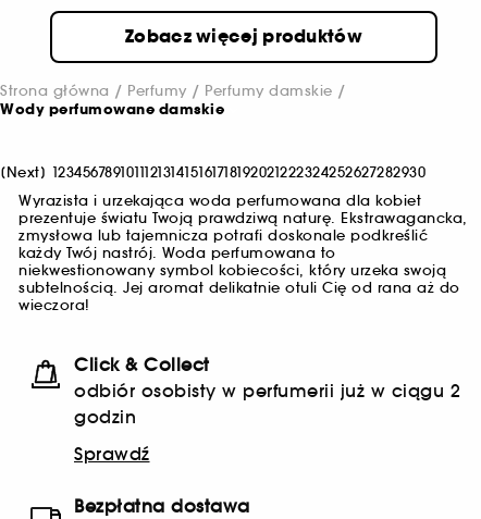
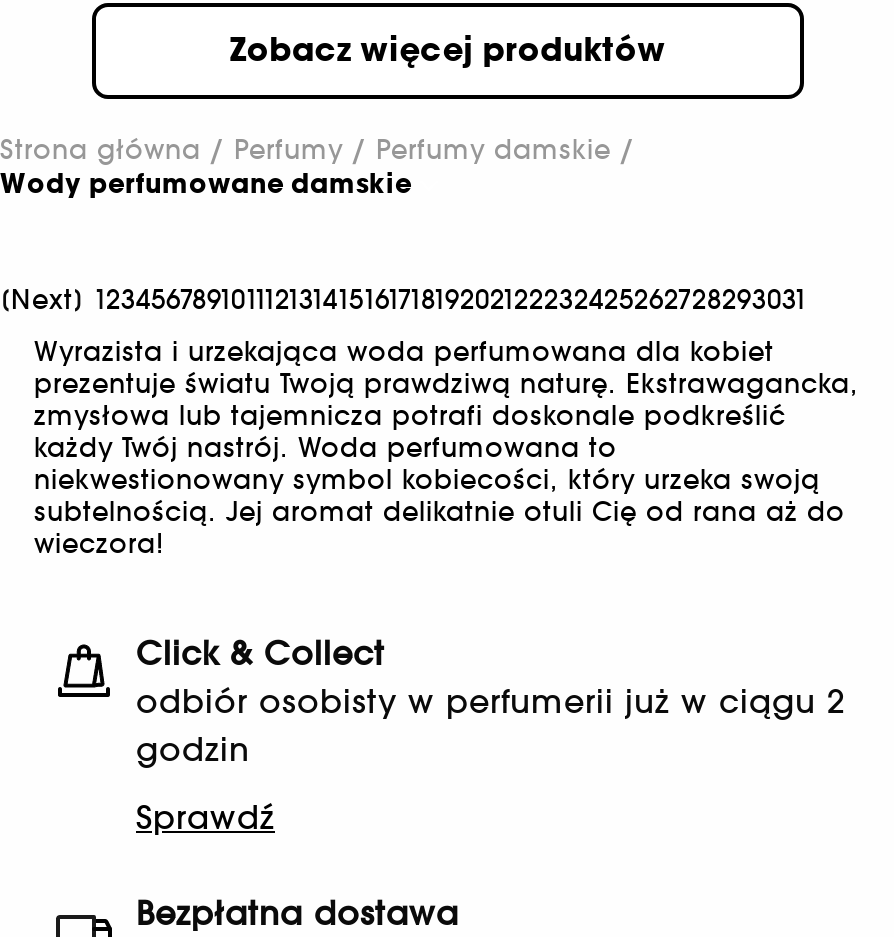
[0,163,425,182] [Next] 1 23456789101112131415161718192021222324252627282930 -> [0,283,808,317] [Next] 12345678910111213141516171819202122232425262728293031

